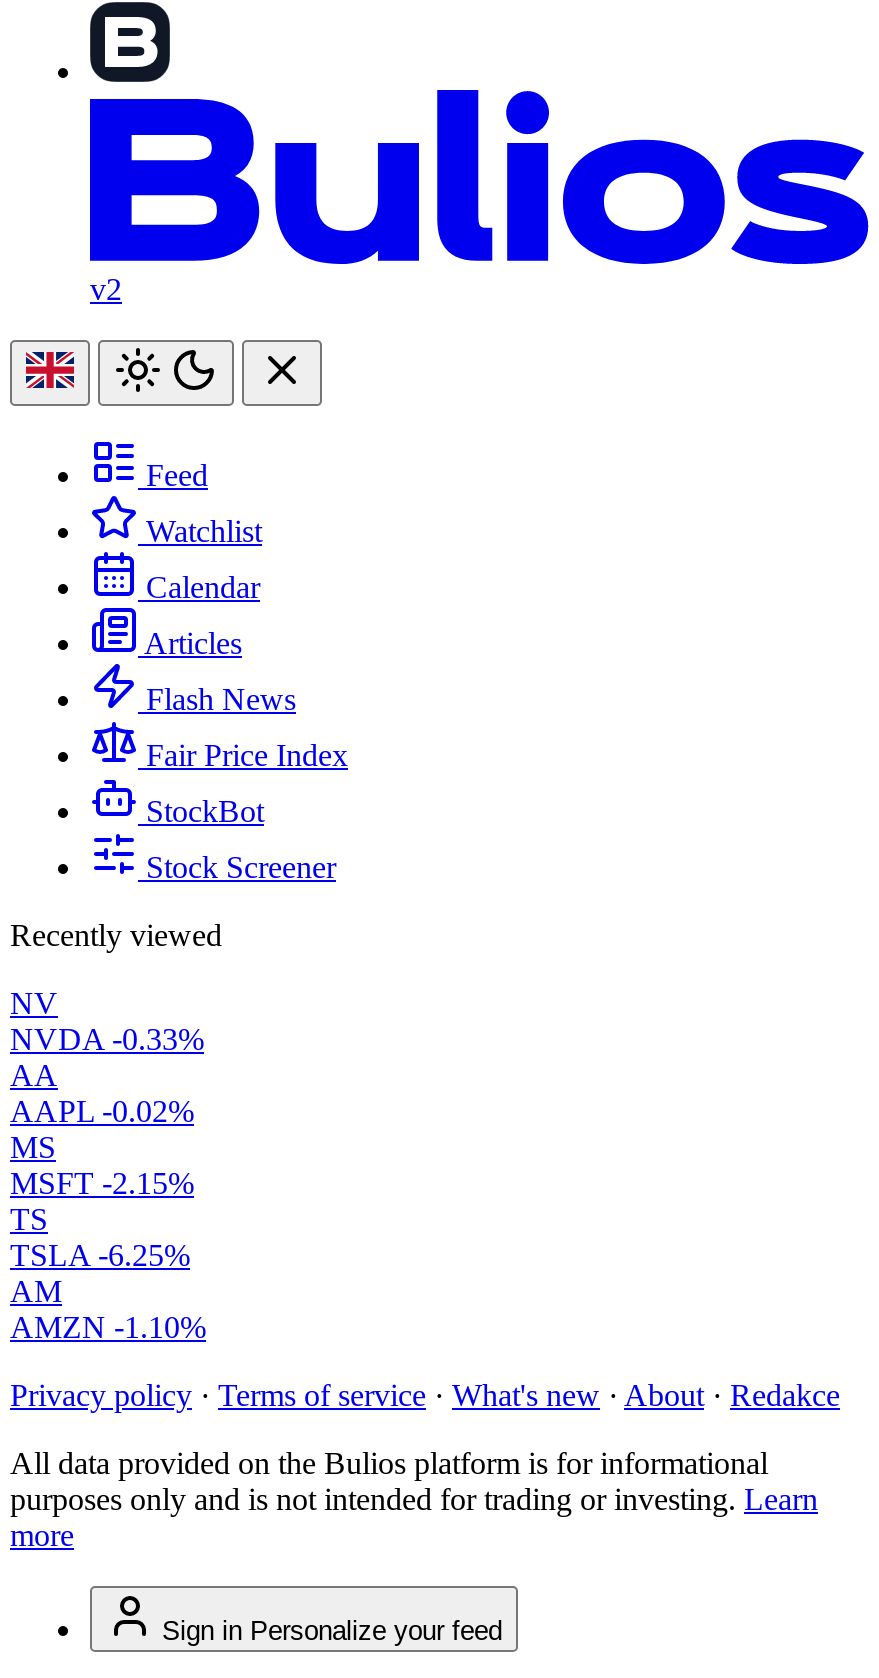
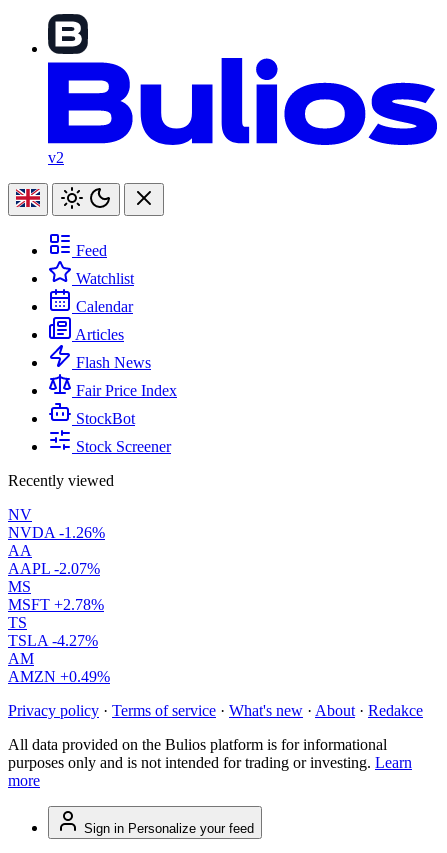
[10,1022,204,1056] NVDA -0.33% -> [8,524,105,541] NVDA -1.26%
[10,1094,194,1128] AAPL -0.02% -> [8,560,100,577] AAPL -2.07%
[10,1166,194,1200] MSFT -2.15% -> [8,596,104,613] MSFT +2.78%
[10,1238,190,1272] TSLA -6.25% -> [8,632,98,649] TSLA -4.27%
[10,1310,206,1344] AMZN -1.10% -> [8,668,110,685] AMZN +0.49%

